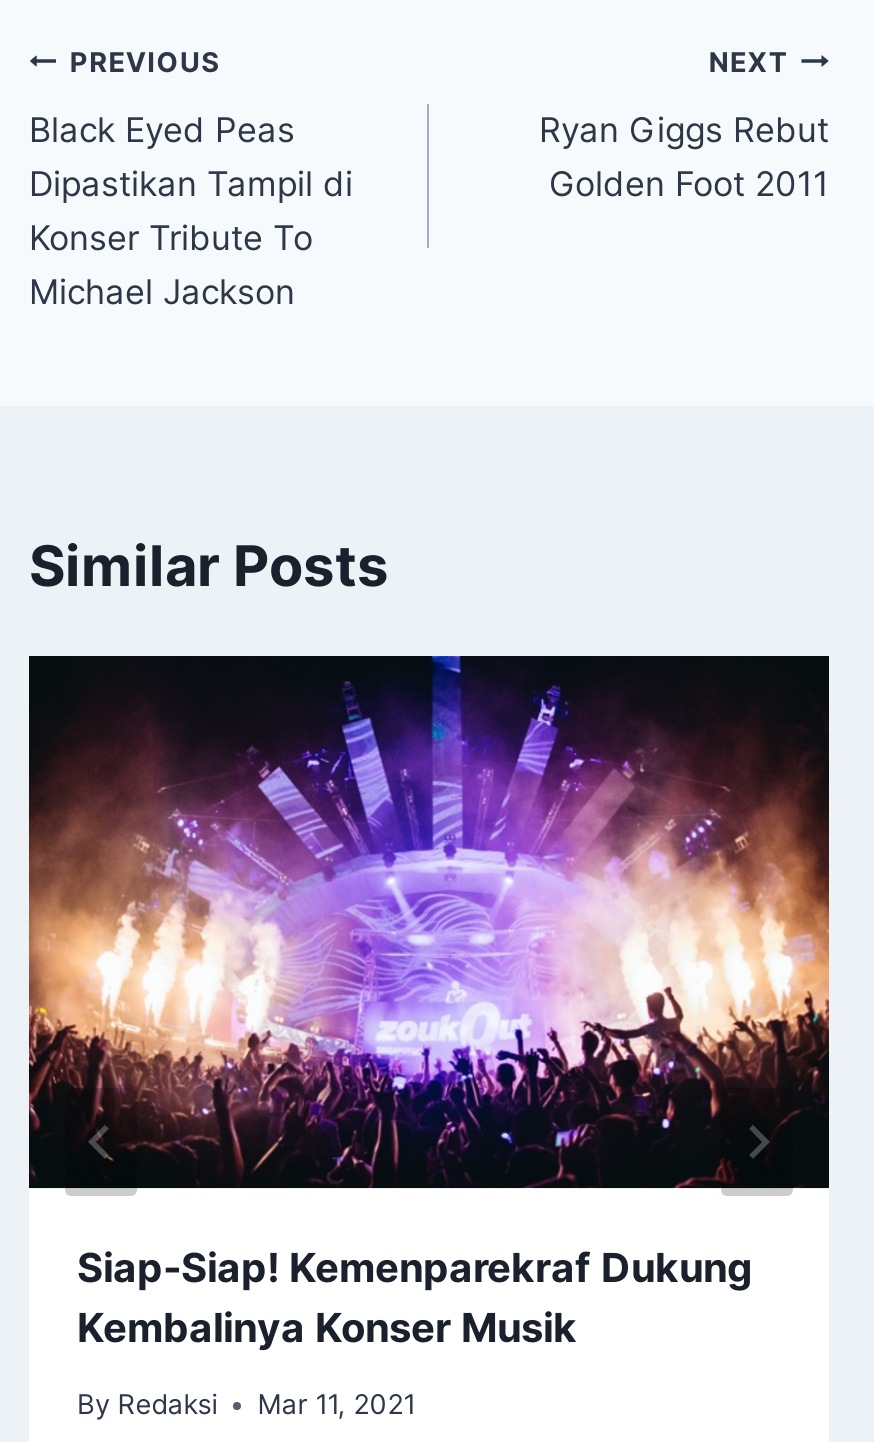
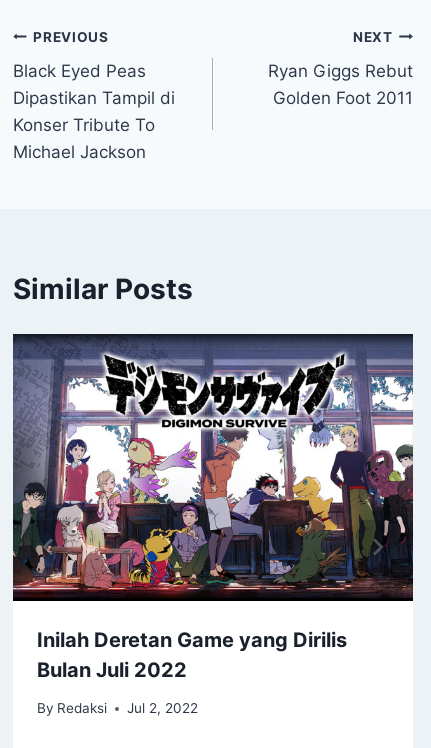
[27,654,831,1352] [image] | Siap-Siap! Kemenparekraf Dukung | Kembalinya Konser Musik -> [12,333,414,682] [image] | Inilah Deretan Game yang Dirilis | Bulan Juli 2022
[77,1389,415,1421] By Redaksi Mar 11, 2021 -> [37,700,198,716] By Redaksi Jul 2, 2022

